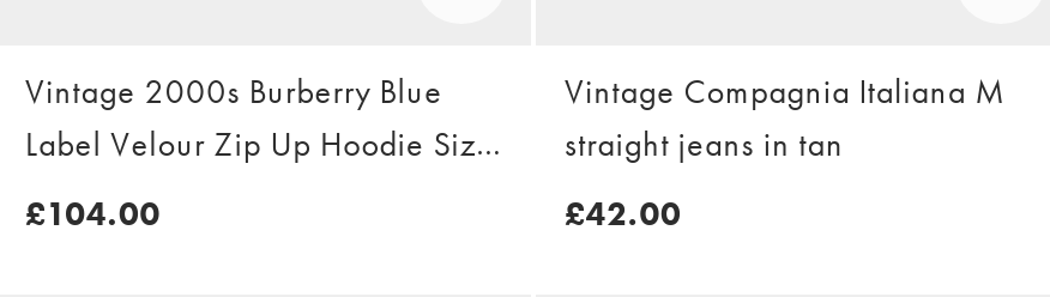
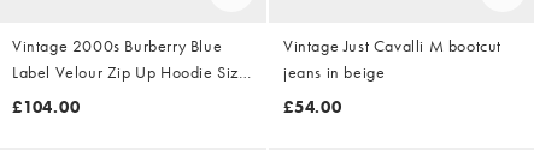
[565,68,1005,164] Vintage Compagnia Italiana M | straight jeans in tan -> [283,34,501,82] Vintage Just Cavalli M bootcut | jeans in beige
[565,190,682,234] £42.00 -> [283,95,342,117] £54.00

